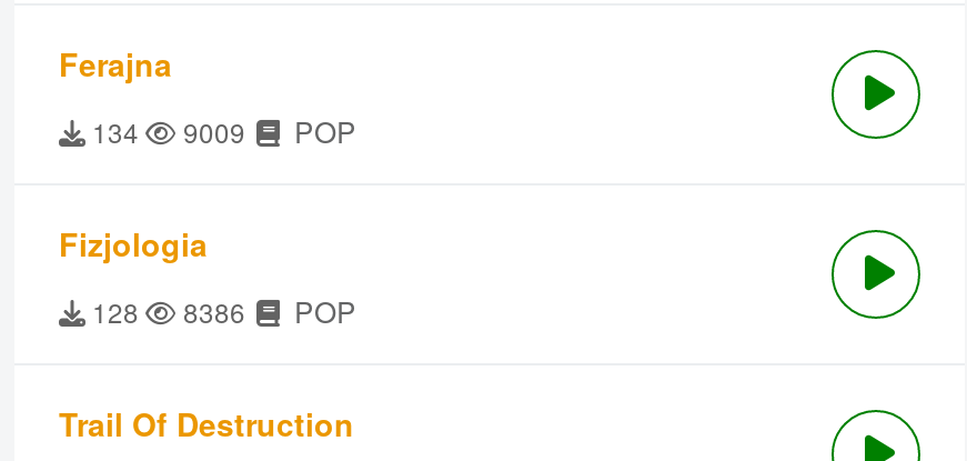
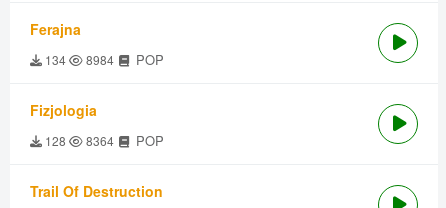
[85,110,356,152] 134 9009 POP -> [42,50,164,69] 134 8984 POP
[85,290,356,332] 128 8386 POP -> [42,131,164,150] 128 8364 POP

